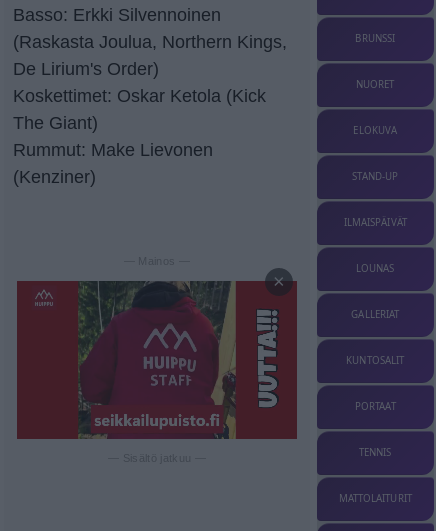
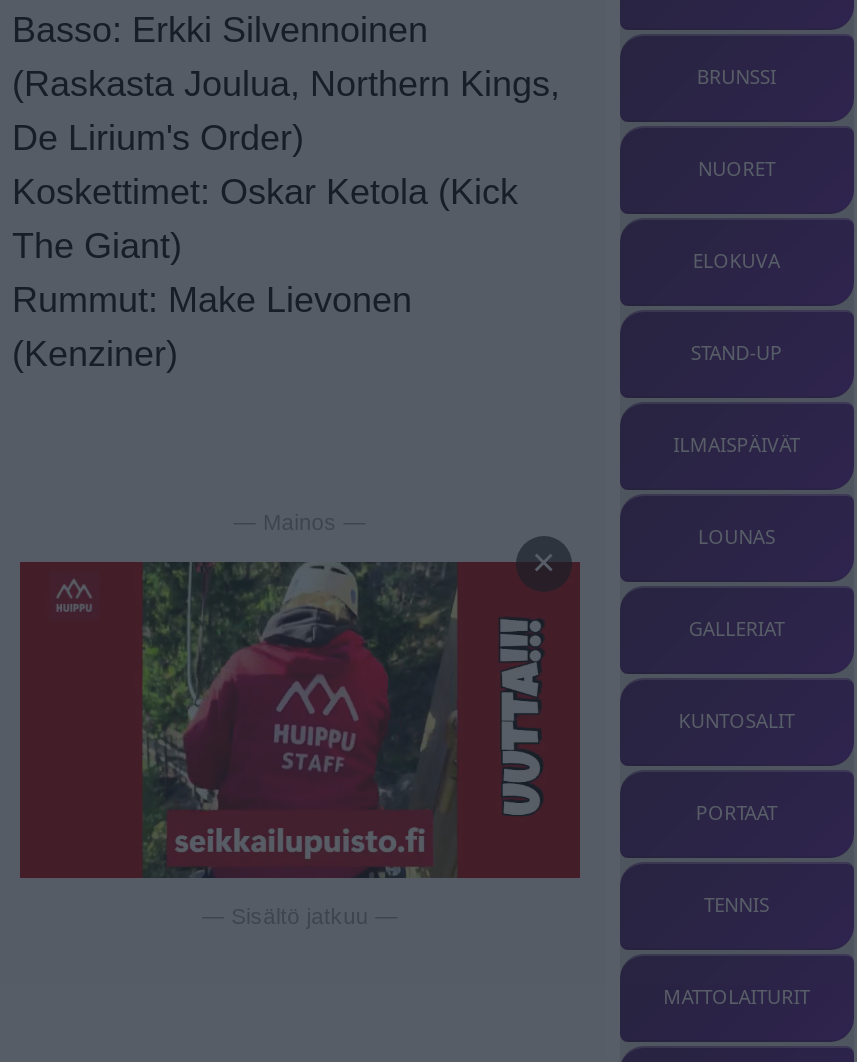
[78,280,237,440] [image] -> [142,562,458,878] [image]

